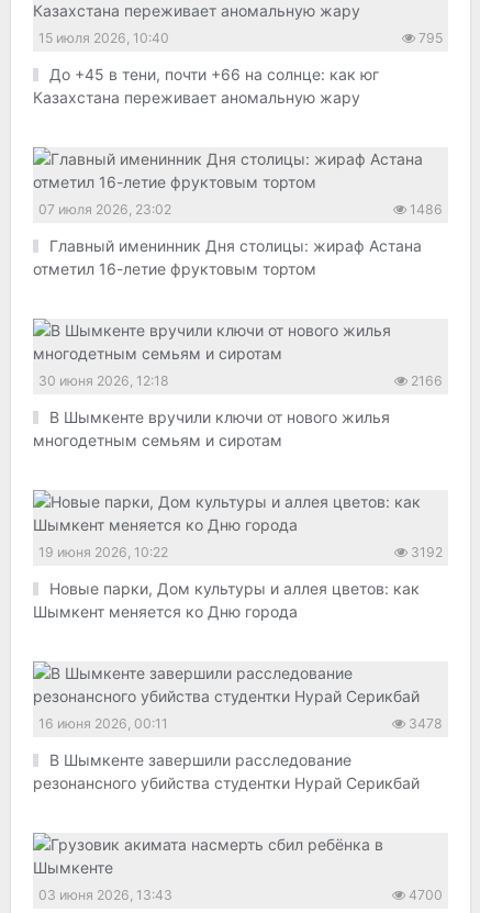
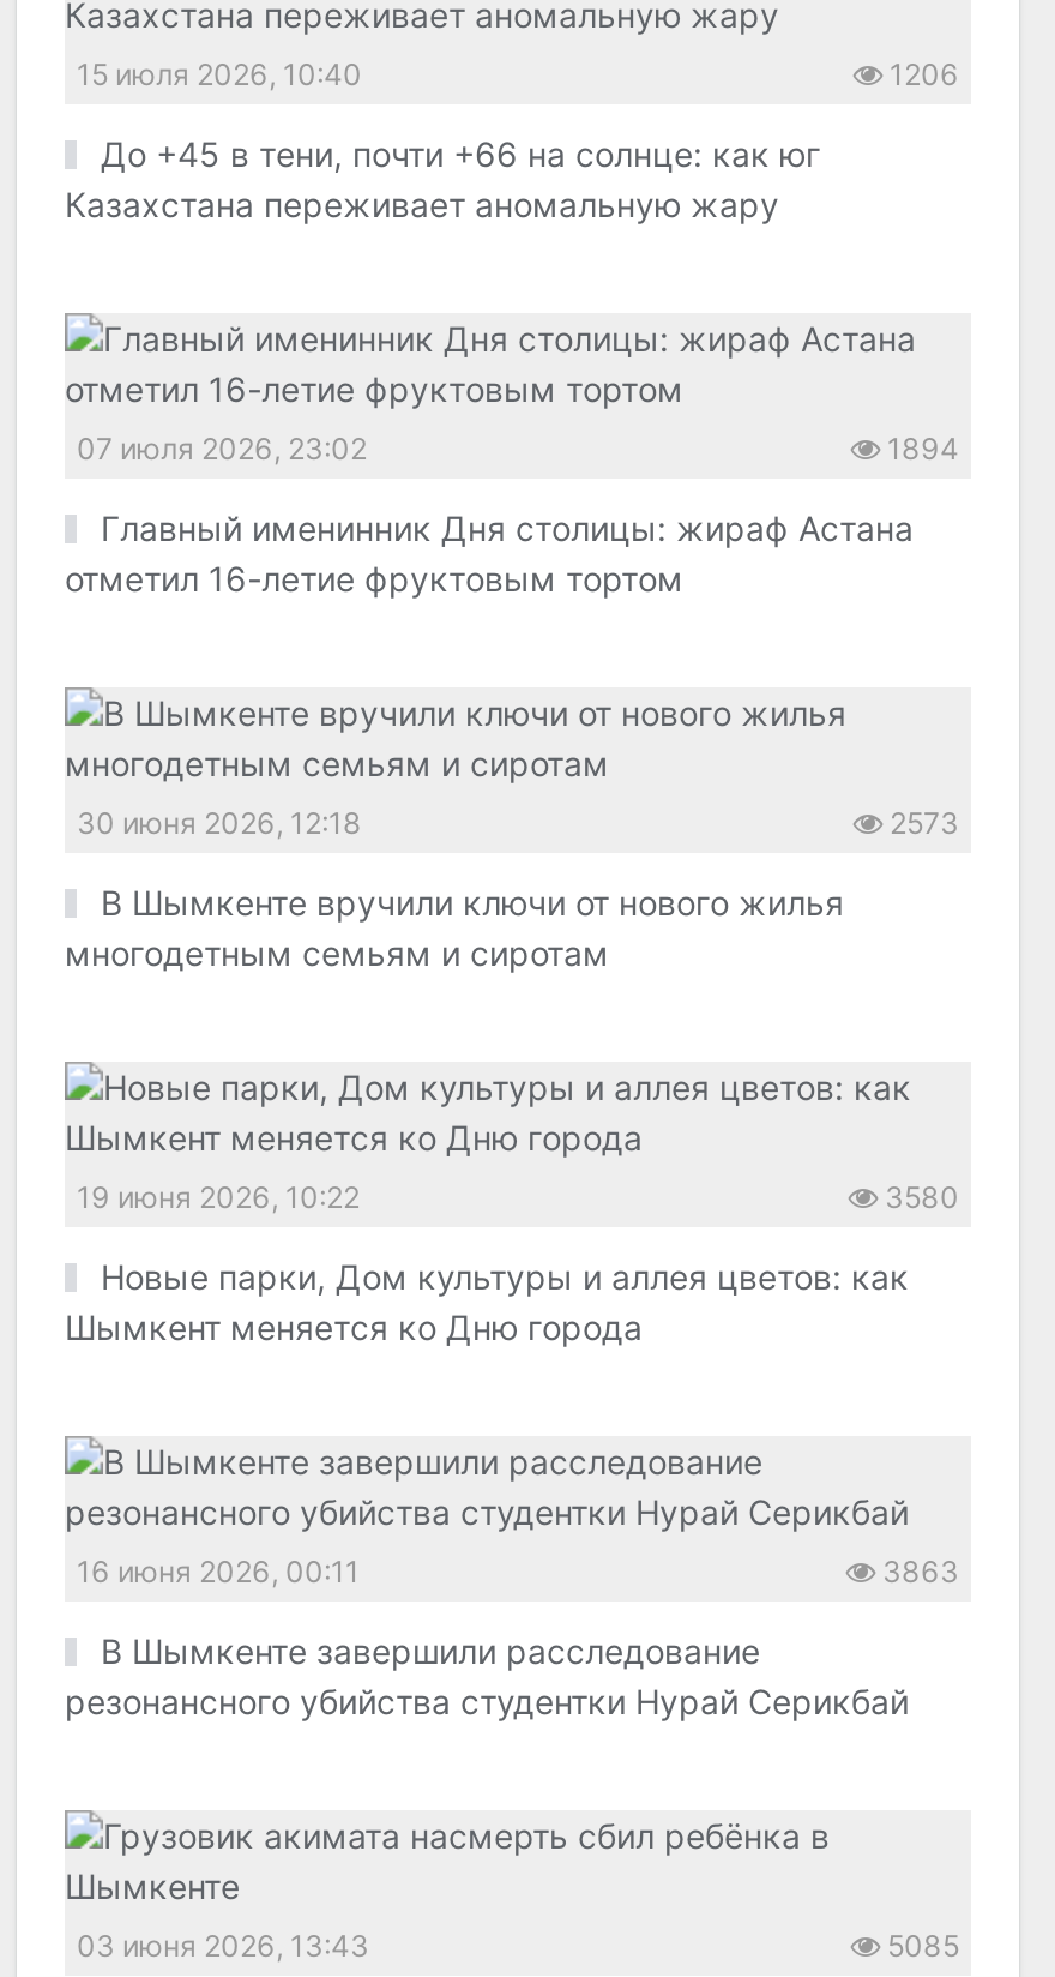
[415,30,443,46] 795 -> [882,57,959,93] 1206
[406,201,443,218] 1486 -> [880,431,959,467] 1894
[408,373,443,389] 2166 -> [882,805,959,841] 2573
[408,544,443,561] 3192 -> [878,1180,959,1216] 3580
[405,715,443,732] 3478 -> [875,1554,959,1590] 3863
[405,887,443,903] 4700 -> [880,1928,959,1964] 5085

